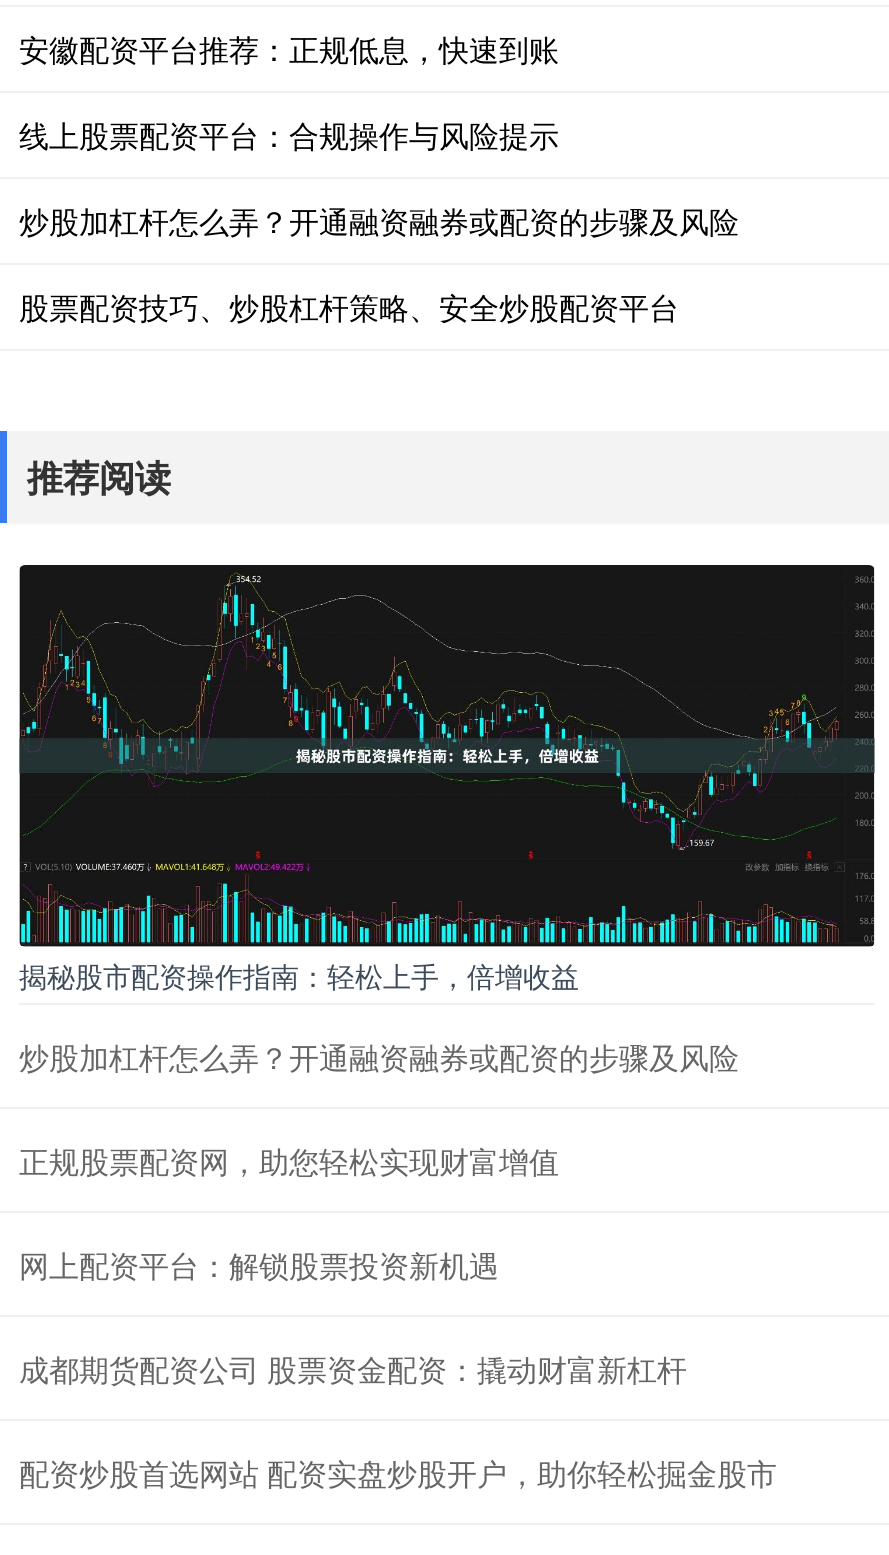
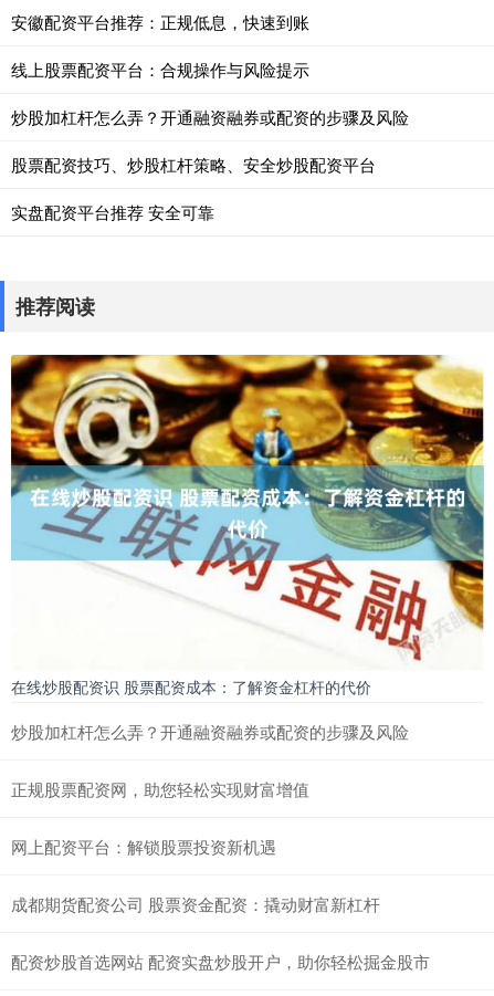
none -> [11,200,214,224] 实盘配资平台推荐 安全可靠
[17,563,877,996] [image] | 揭秘股市配资操作指南：轻松上手，倍增收益 -> [10,354,484,697] [image] | 在线炒股配资识 股票配资成本：了解资金杠杆的代价

